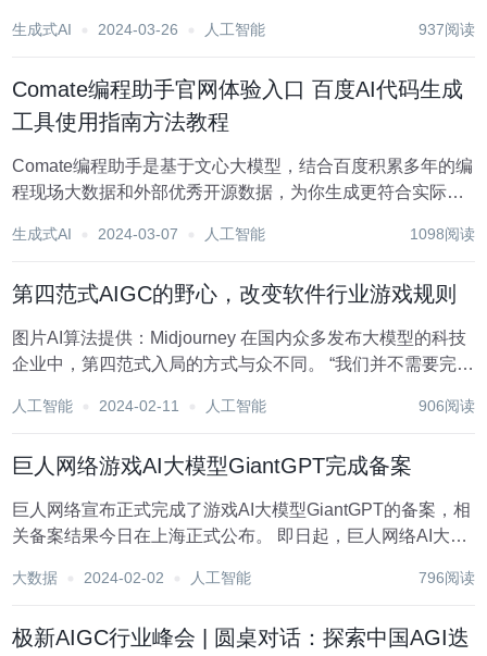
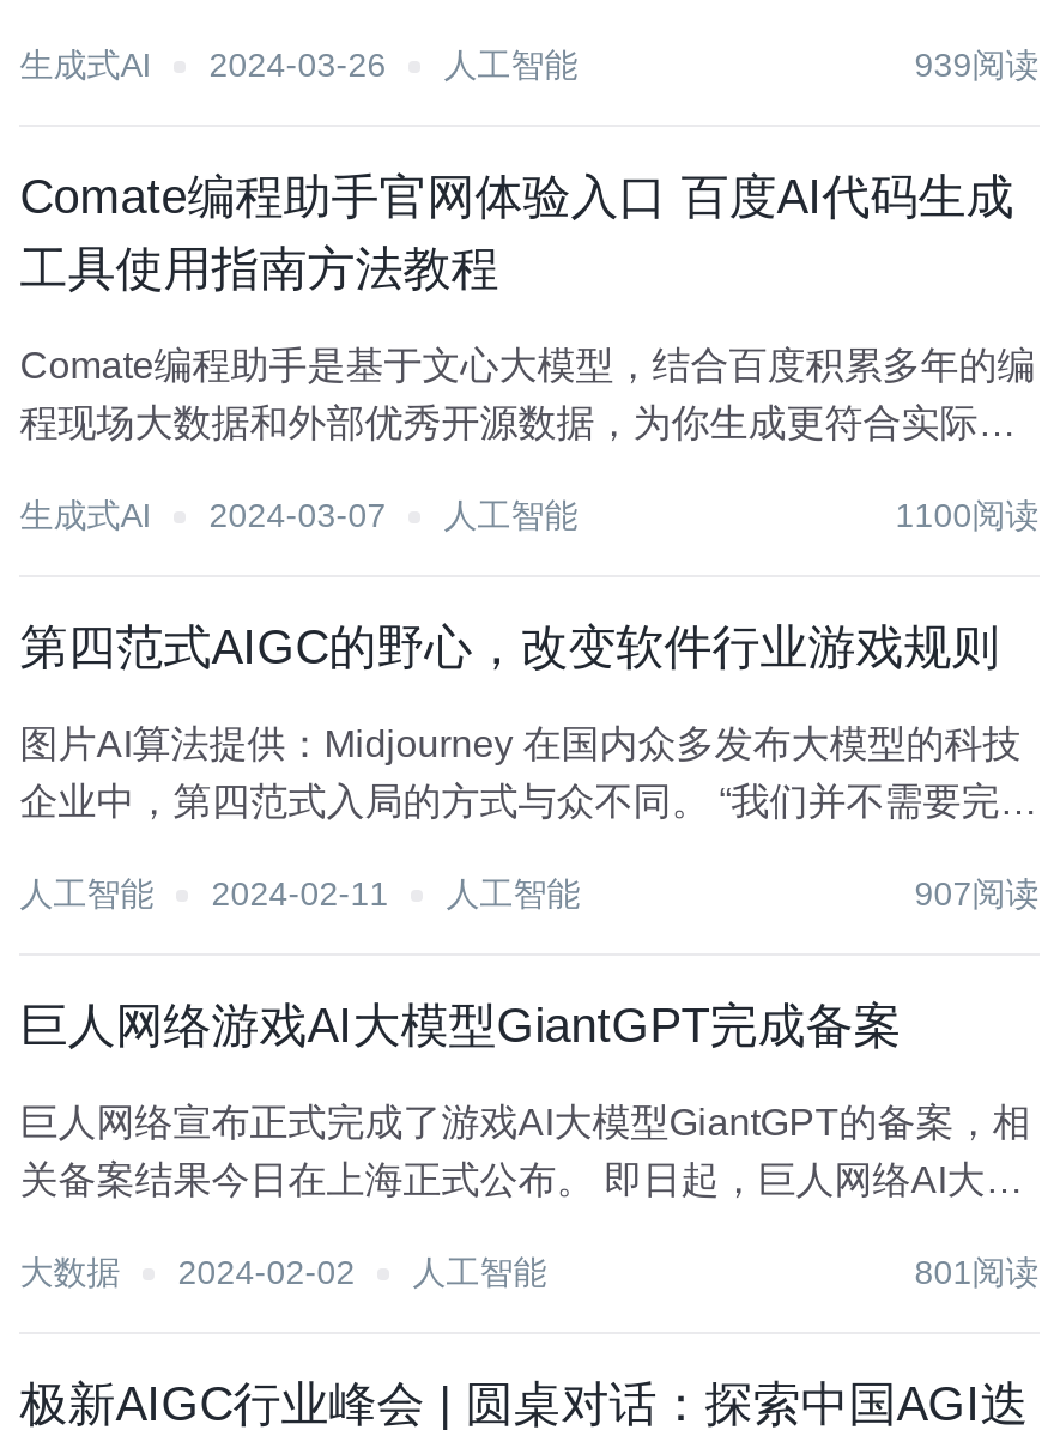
[418,21,475,38] 937阅读 -> [915,46,1039,84] 939阅读
[410,225,475,243] 1098阅读 -> [895,496,1039,534] 1100阅读
[418,397,475,414] 906阅读 -> [915,874,1039,913] 907阅读
[418,569,475,586] 796阅读 -> [915,1253,1039,1291] 801阅读

